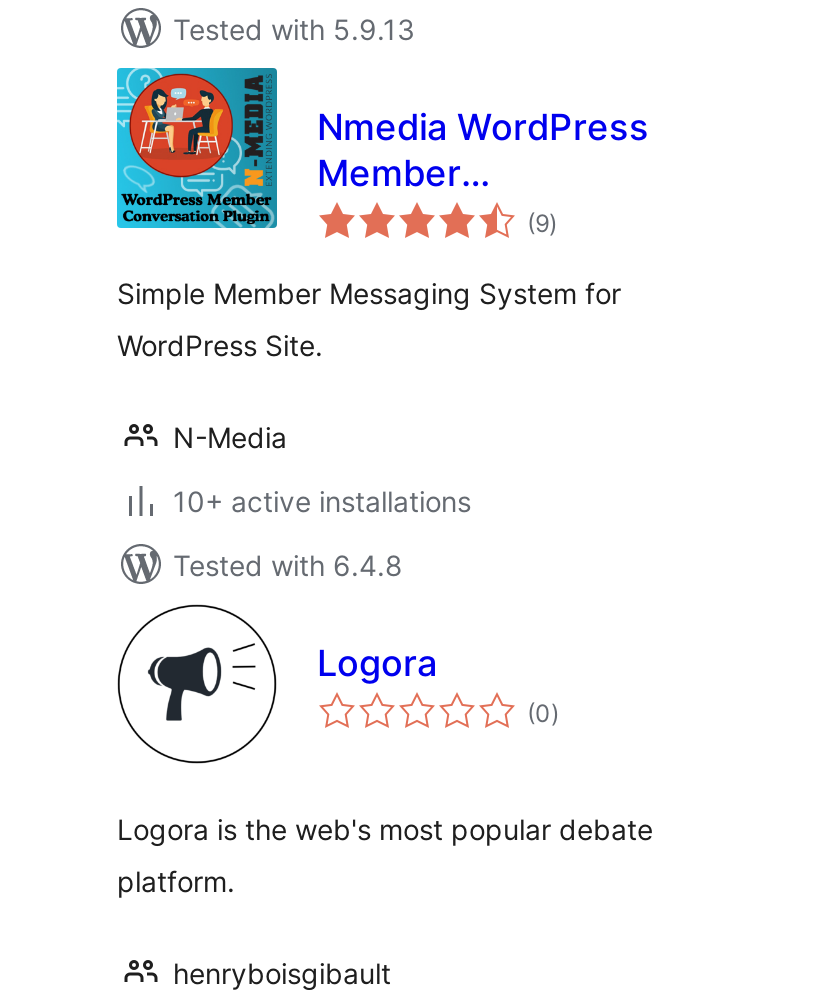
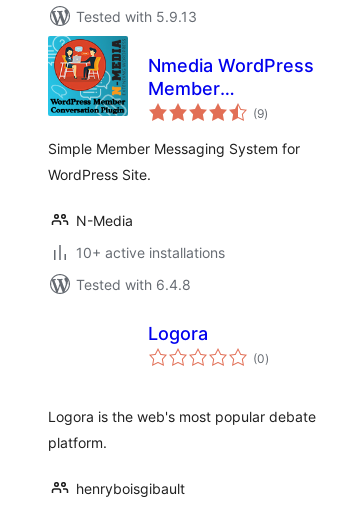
[115,602,279,766] [image] -> none

